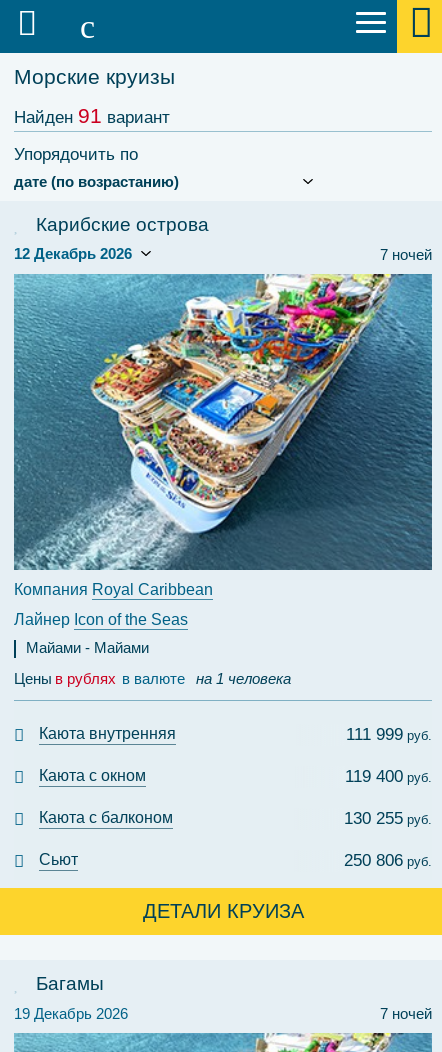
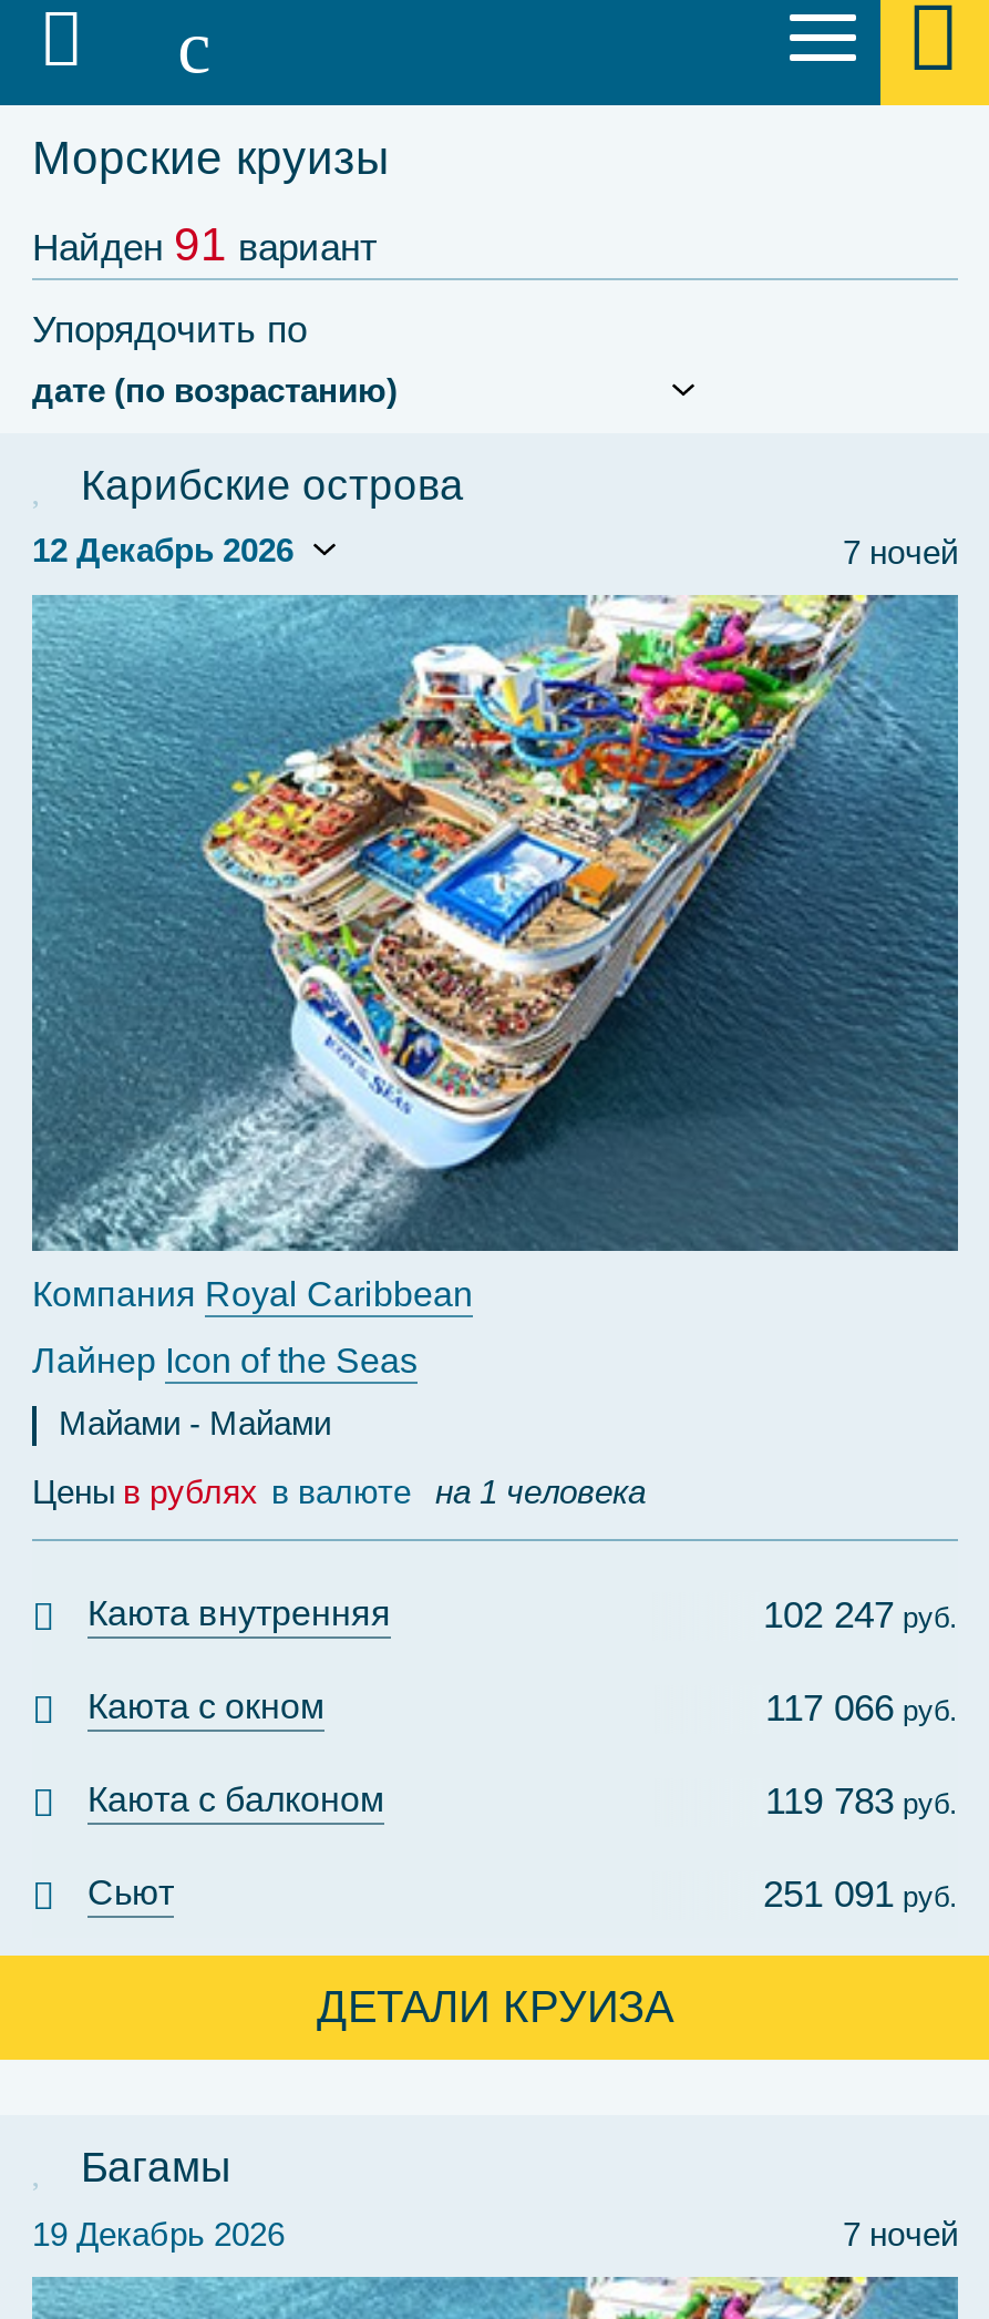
[346,725,432,744] 111 999 руб. -> [763,1594,958,1636] 102 247 руб.
[345,767,432,786] 119 400 руб. -> [765,1687,958,1729] 117 066 руб.
[344,809,432,828] 130 255 руб. -> [765,1780,958,1822] 119 783 руб.
[344,851,432,870] 250 806 руб. -> [763,1873,958,1915] 251 091 руб.

